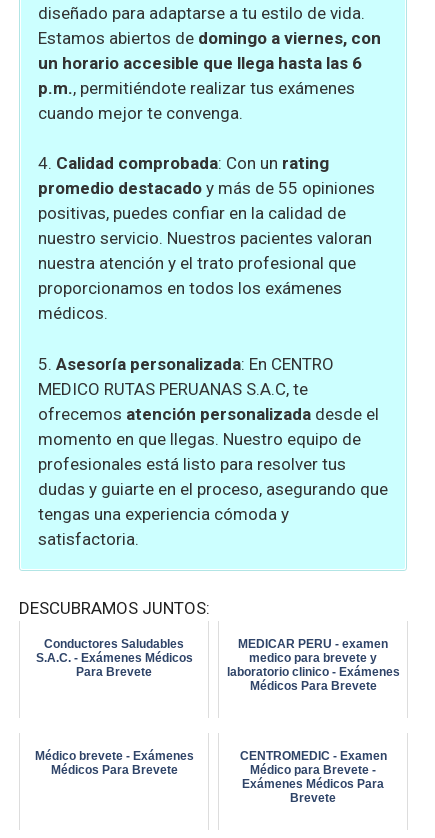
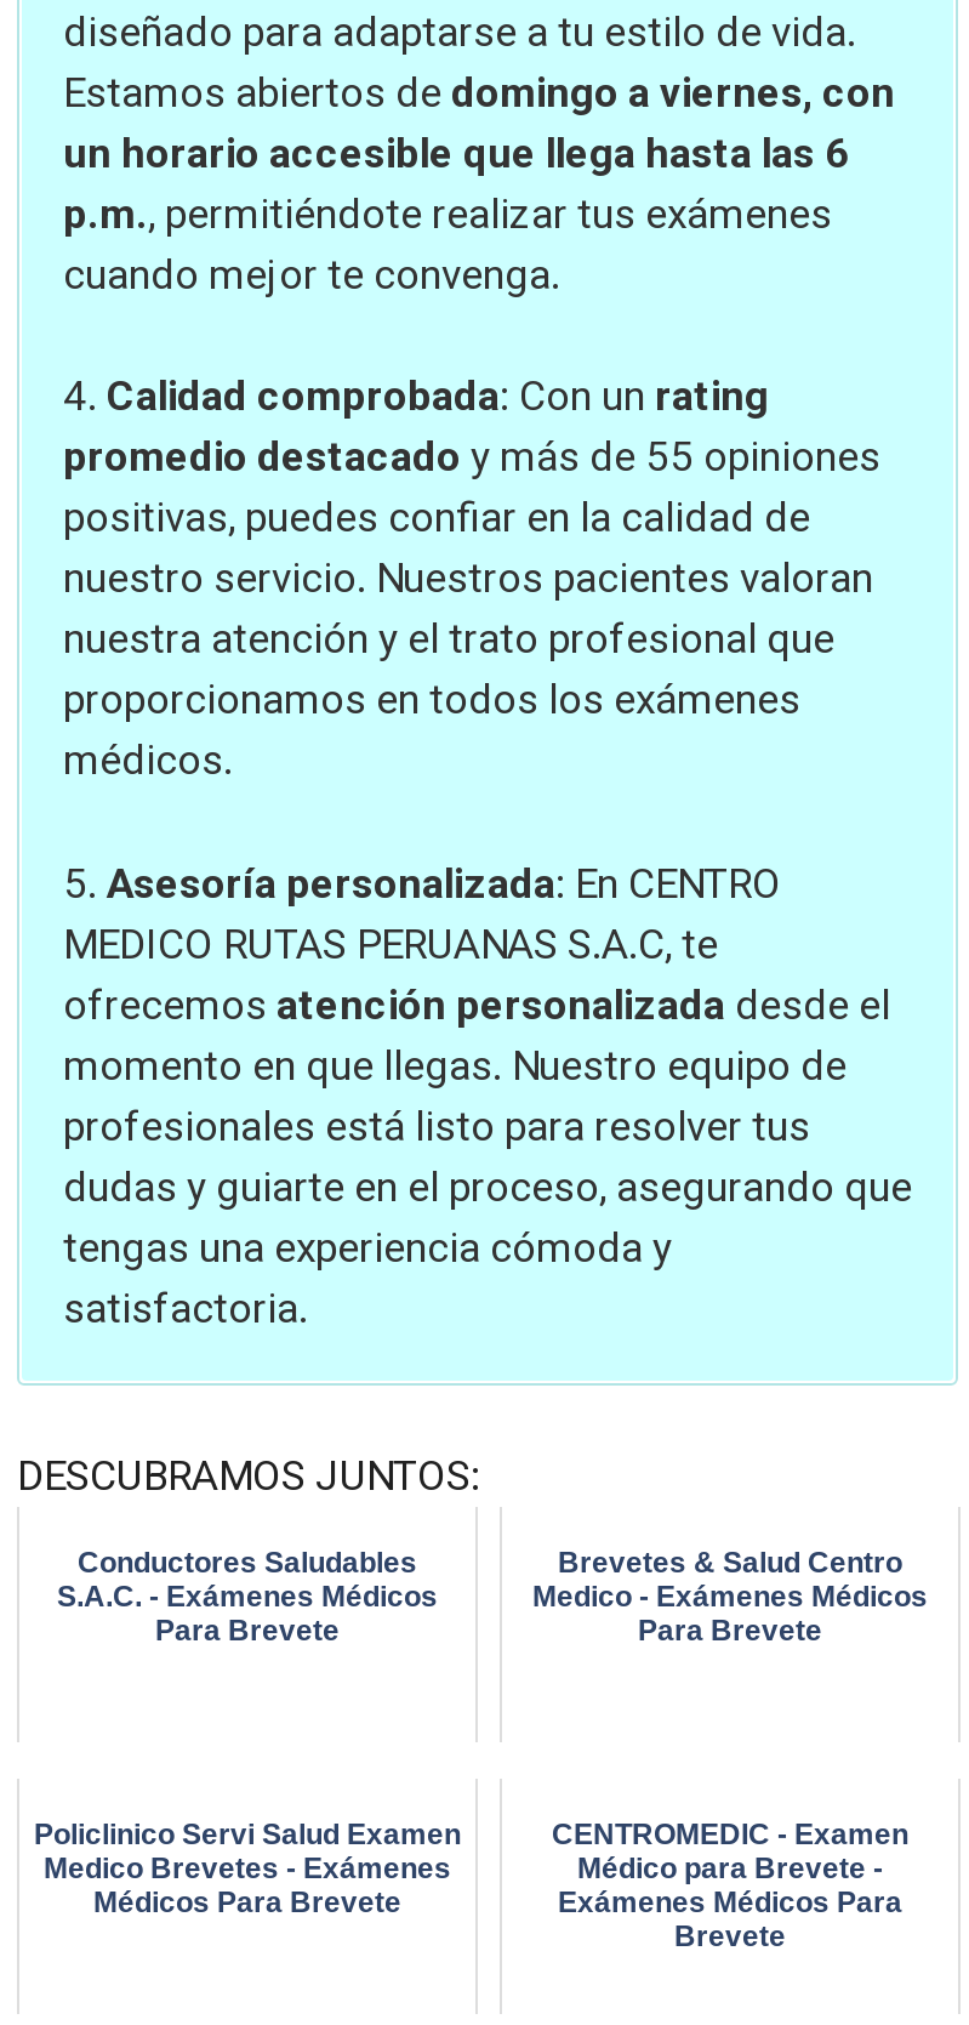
[226,637,399,693] MEDICAR PERU - examen | medico para brevete y | laboratorio clinico - Exámenes | Médicos Para Brevete -> [532,1546,928,1648] Brevetes & Salud Centro | Medico - Exámenes Médicos | Para Brevete
[34,749,193,763] Médico brevete - Exámenes -> [34,1818,461,1886] Policlinico Servi Salud Examen | Medico Brevetes - Exámenes

